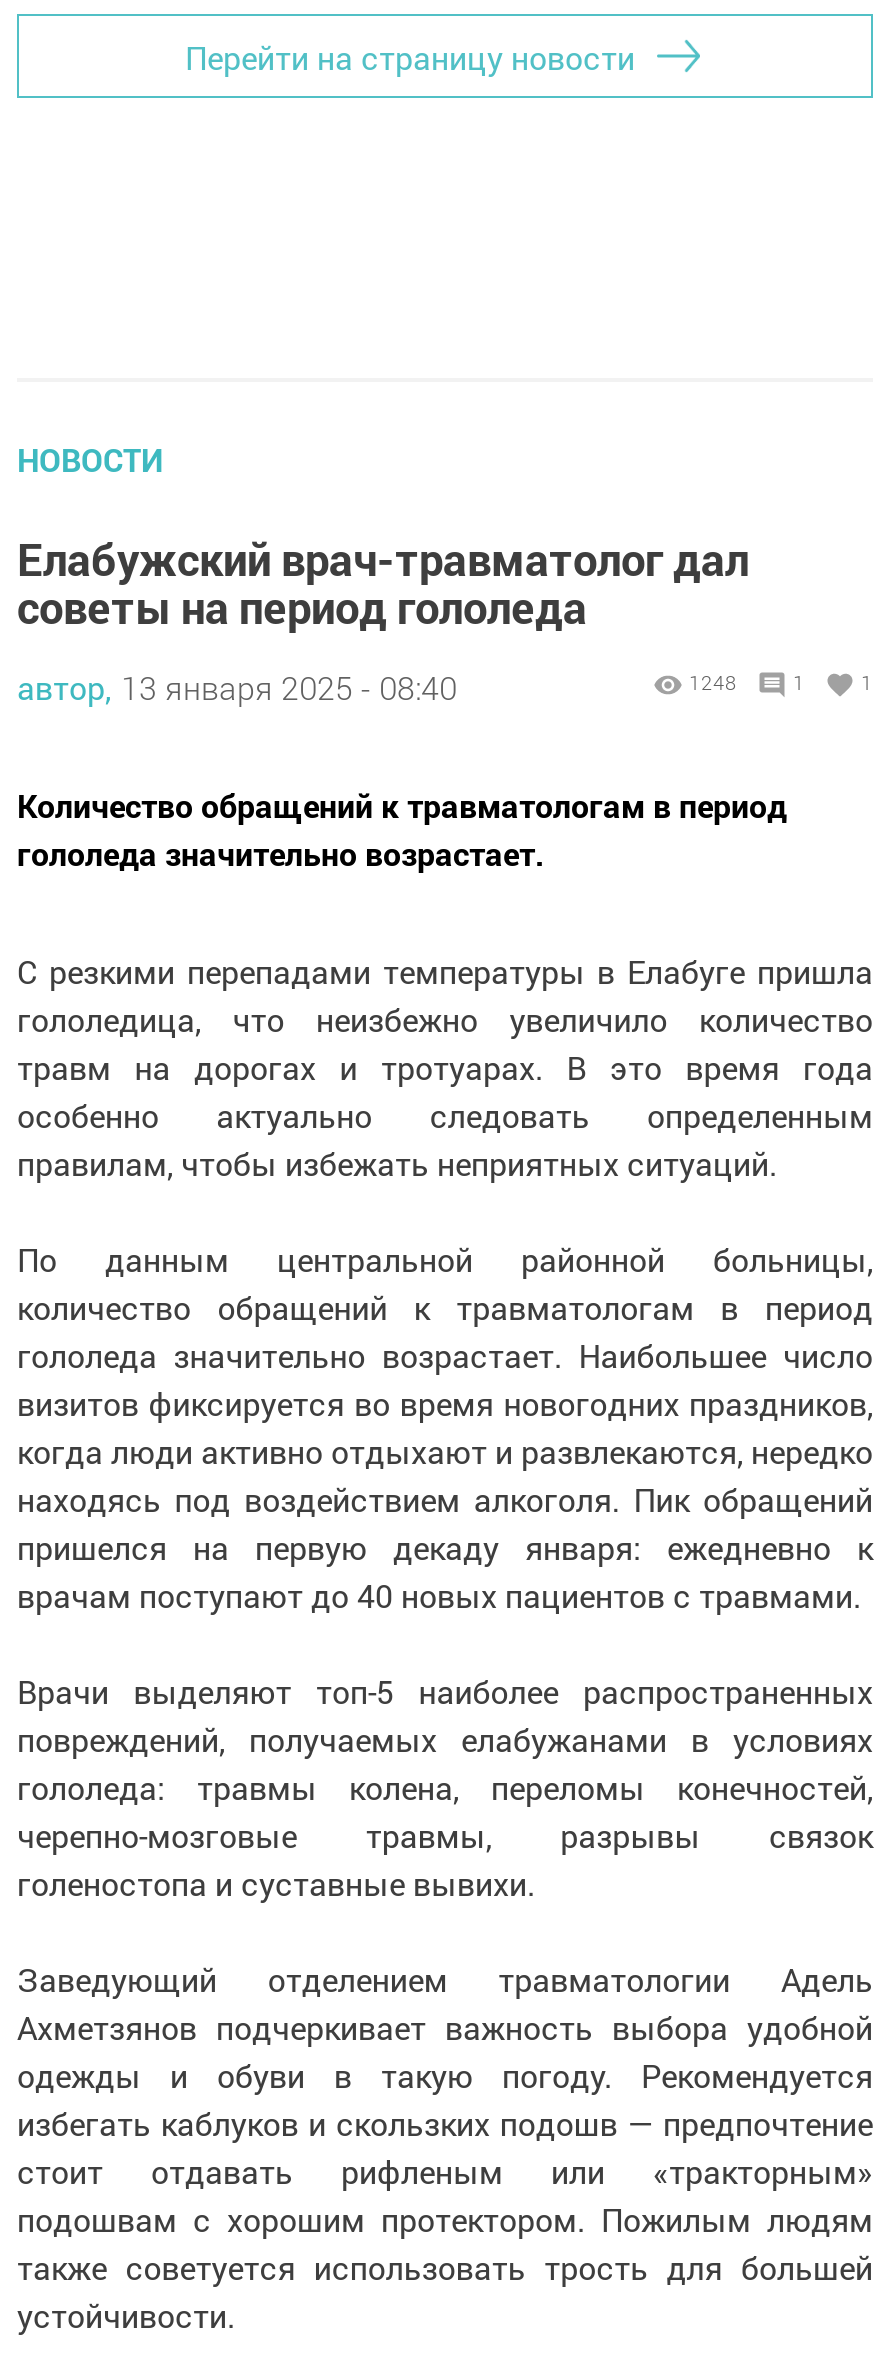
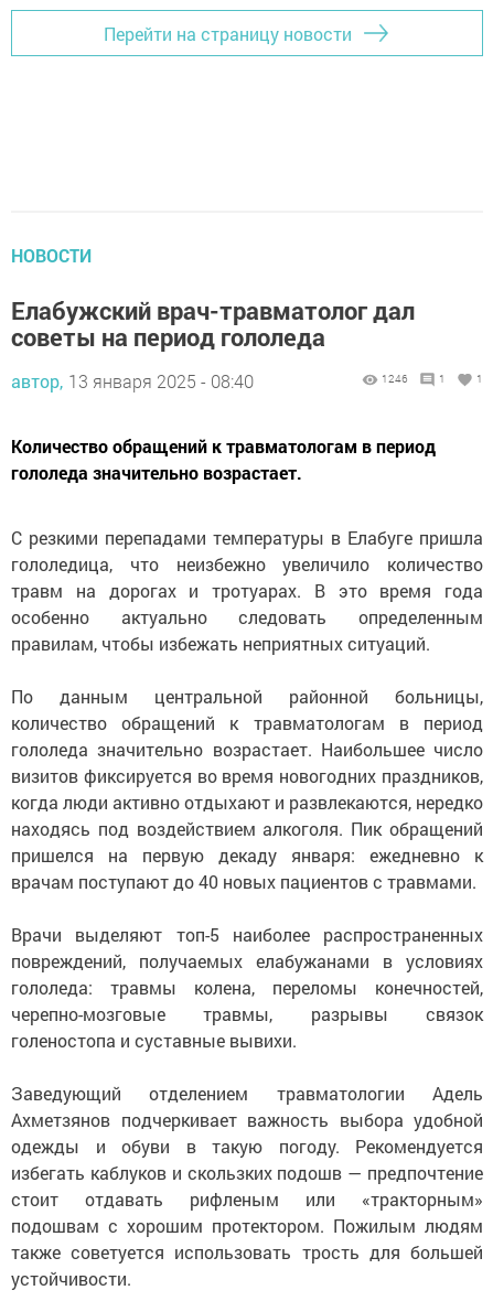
[689,670,737,696] 1248 -> [382,372,408,386] 1246

